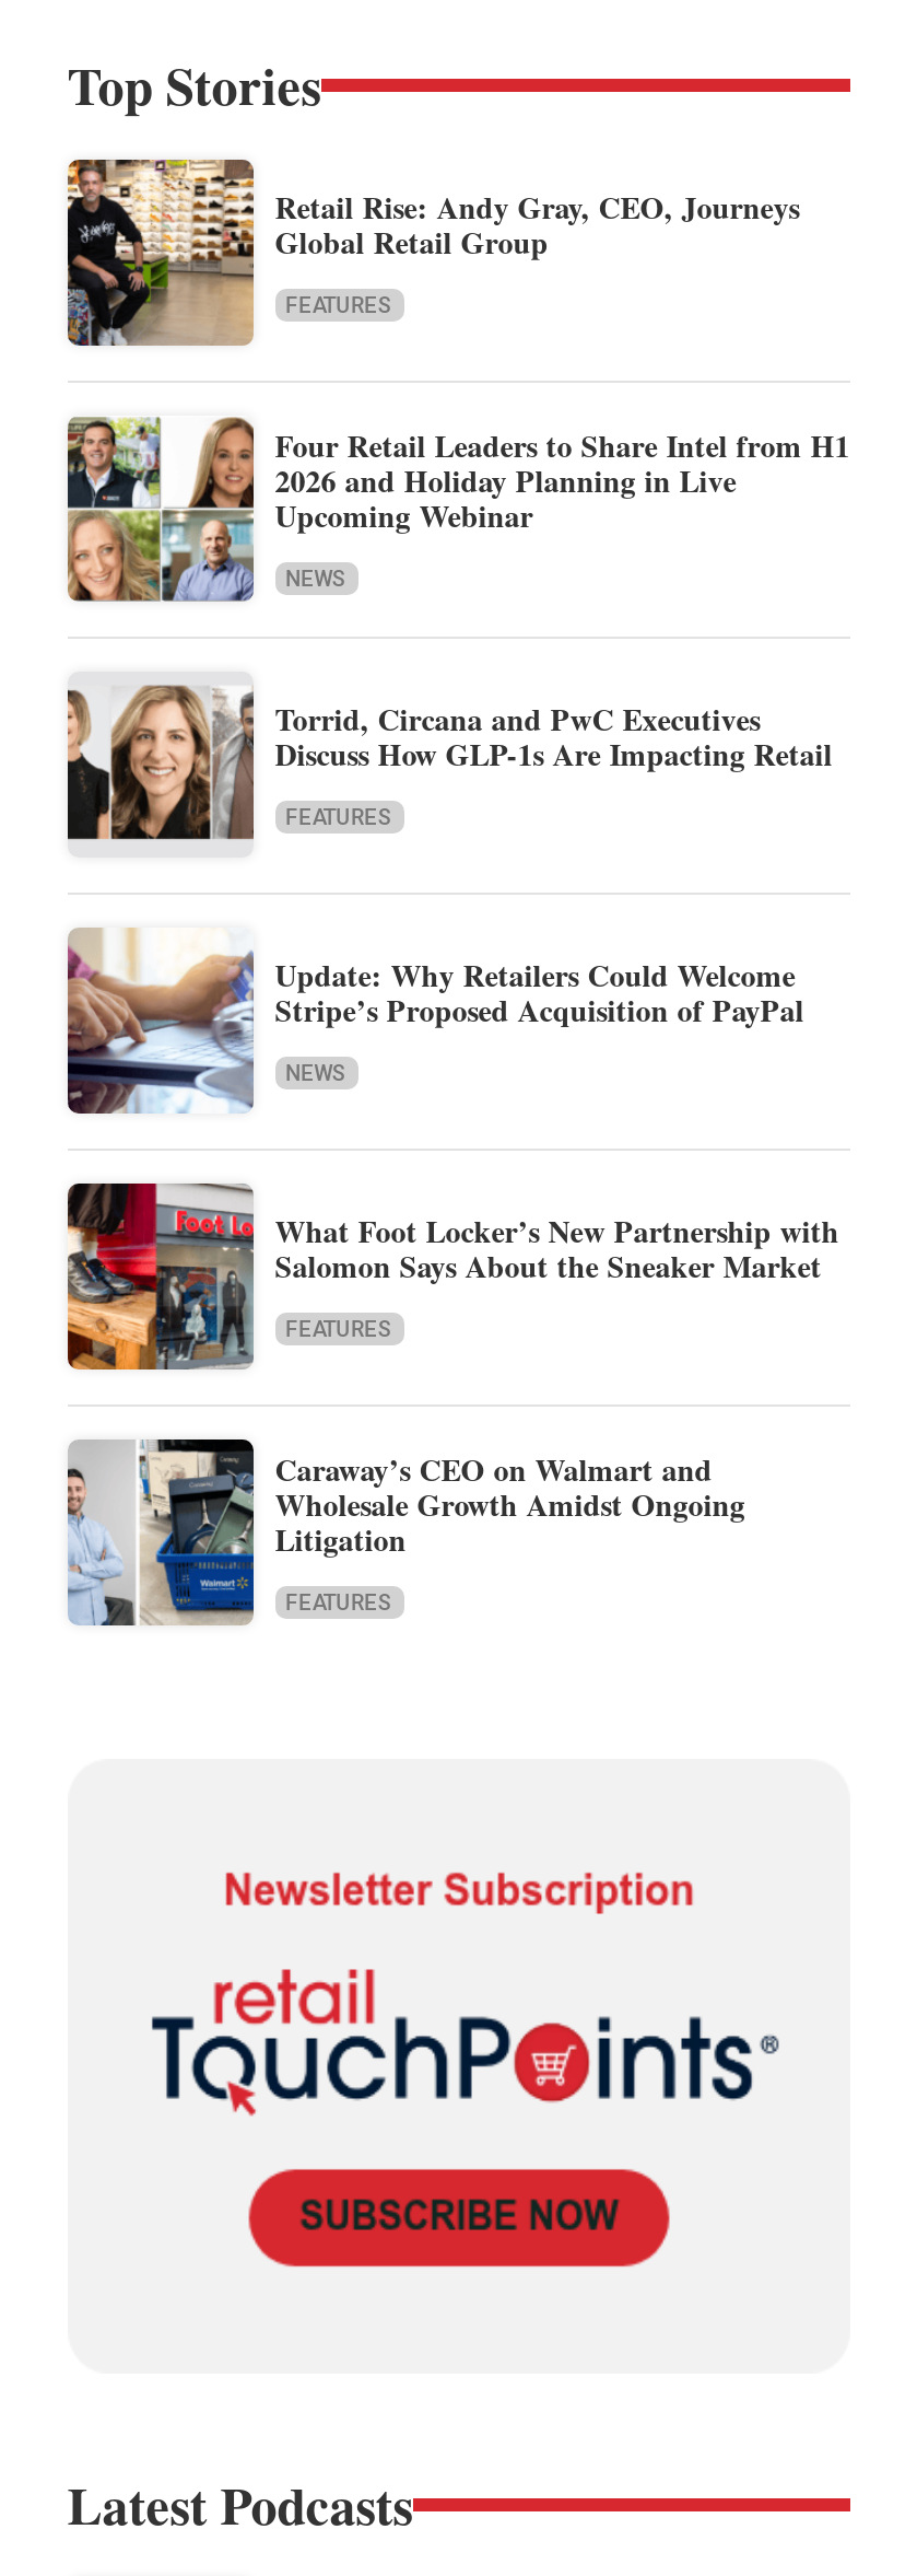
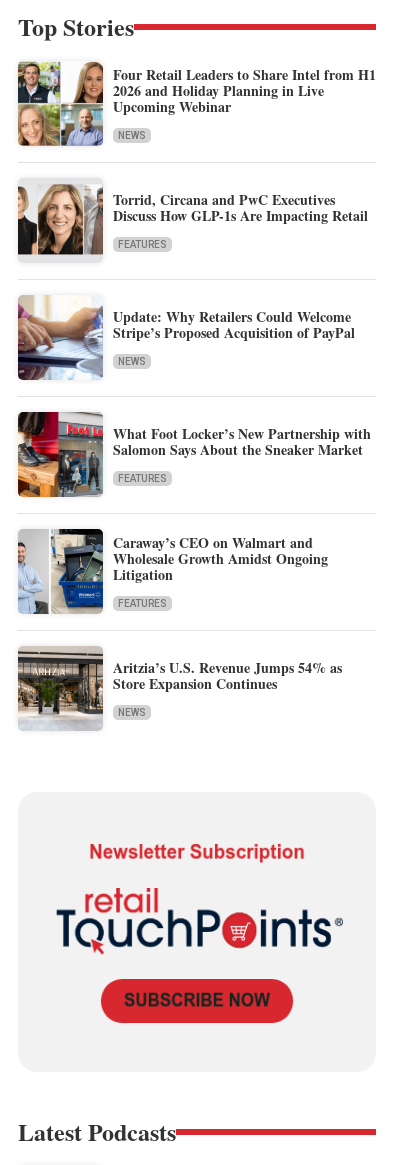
[66,158,800,346] [image] | Retail Rise: Andy Gray, CEO, Journeys | Global Retail Group | FEATURES -> none
moved [63,413,850,1615] -> [16,60,376,609]: [image] | Four Retail Leaders to Share Intel from H1 | 2026 and Holiday Planning in Live | ... | Litigation | FEATURES
none -> [17,646,342,730] [image] | Aritzia’s U.S. Revenue Jumps 54% as | Store Expansion Continues | NEWS

